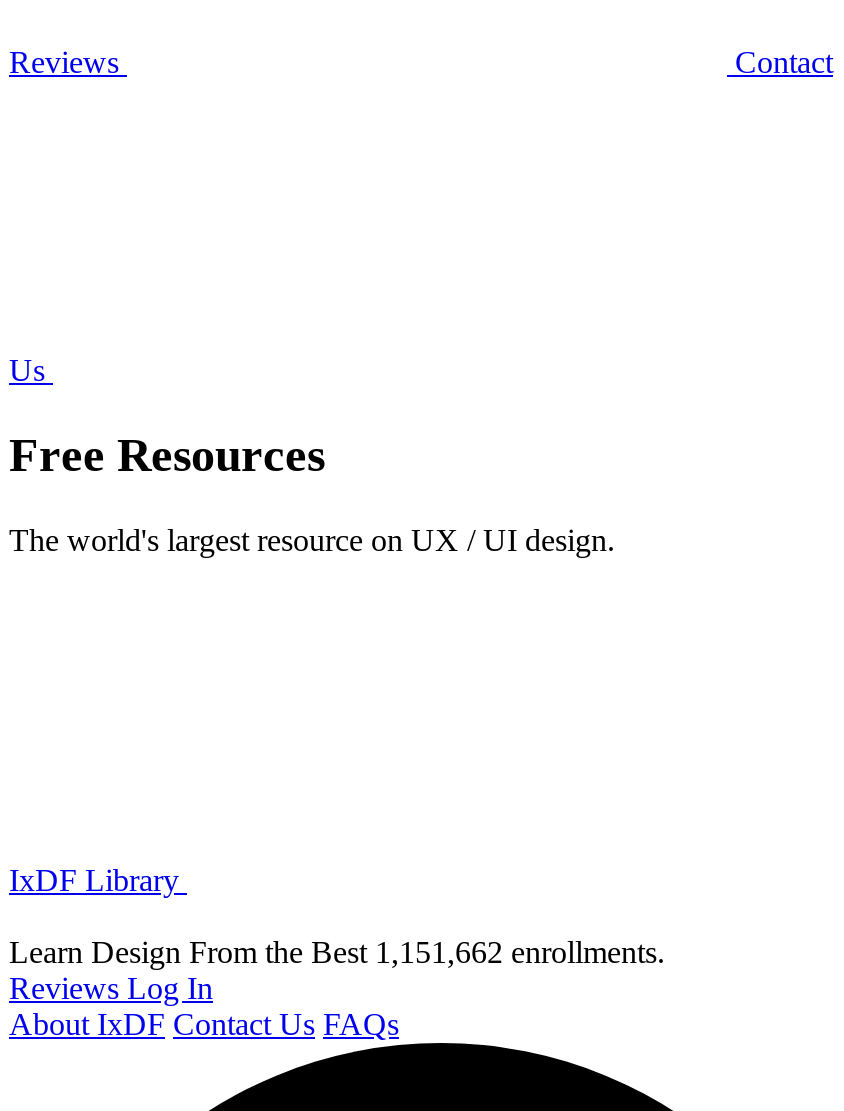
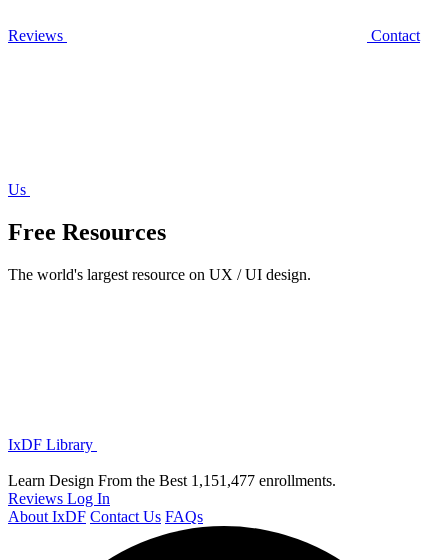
[9,934,665,968] Learn Design From the Best 1,151,662 enrollments. -> [8,472,336,489] Learn Design From the Best 1,151,477 enrollments.

